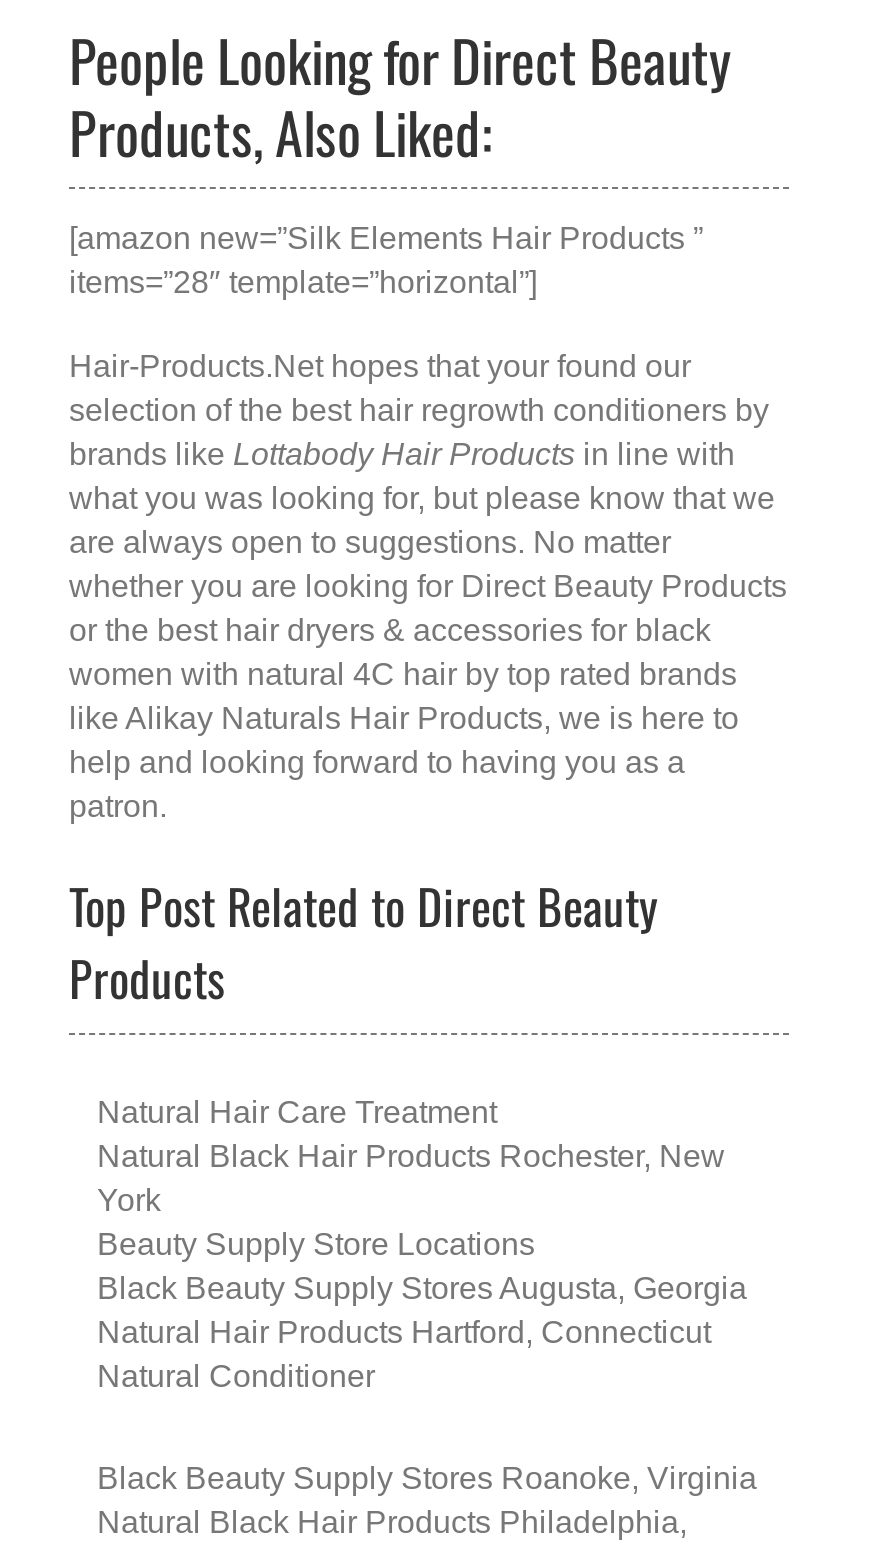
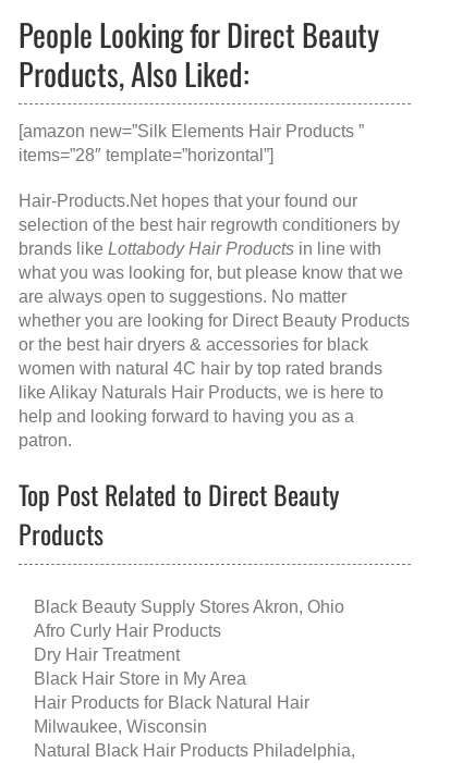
[97,1095,757,1495] Natural Hair Care Treatment | Natural Black Hair Products Rochester, New | York | Beauty Supply Store Locations | Black Beauty Supply Stores Augusta, Georgia | Natural Hair Products Hartford, Connecticut | Natural Conditioner | Black Beauty Supply Stores Roanoke, Virginia -> [34,598,344,736] Black Beauty Supply Stores Akron, Ohio | Afro Curly Hair Products | Dry Hair Treatment | Black Hair Store in My Area | Hair Products for Black Natural Hair | Milwaukee, Wisconsin

